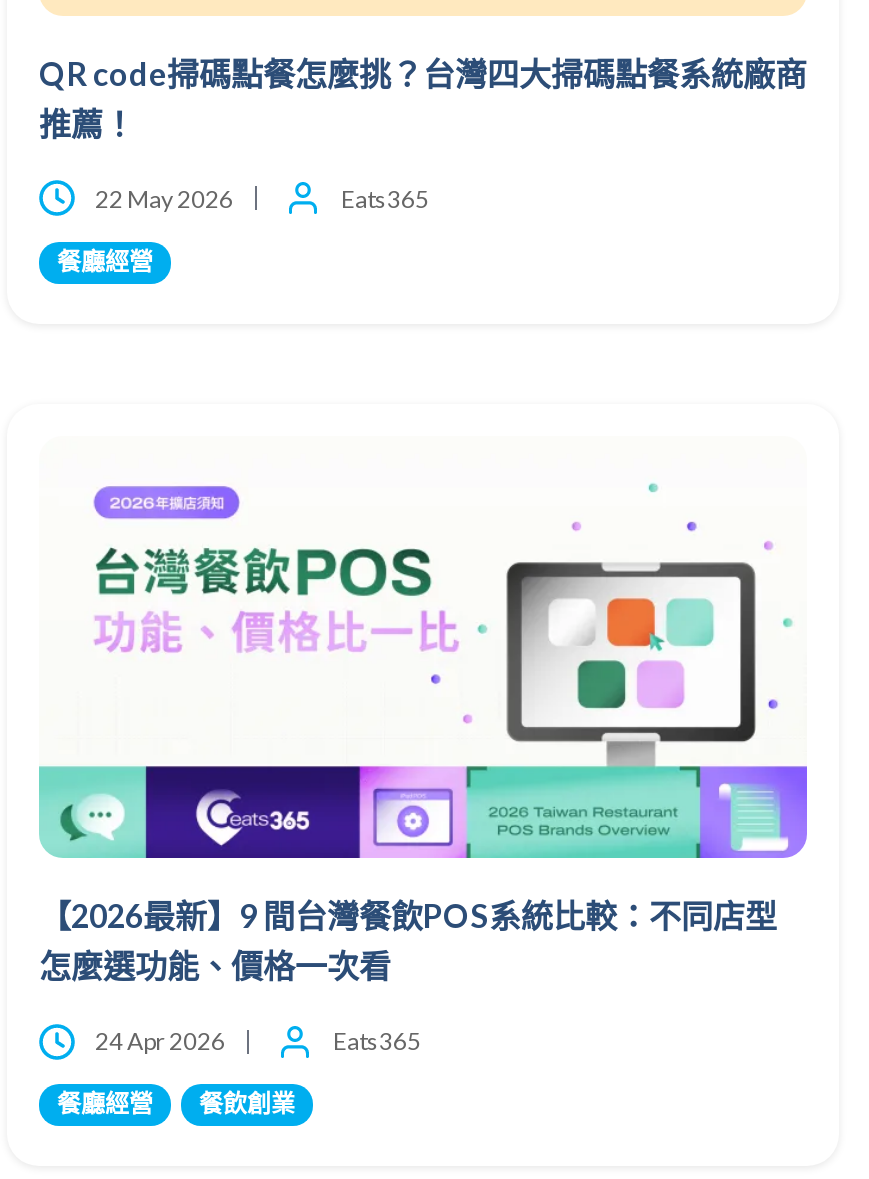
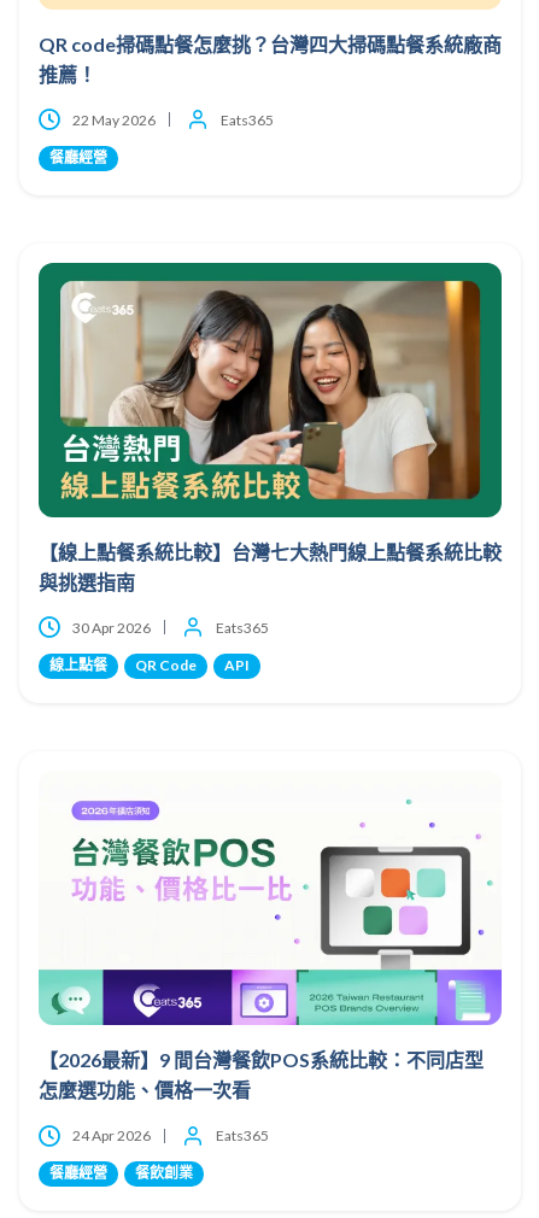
none -> [37,262,503,674] [image] | 【線上點餐系統比較】台灣七大熱門線上點餐系統比較 | 與挑選指南 | 30 Apr 2026 | Eats365 | 線上點餐 | QR Code | API

